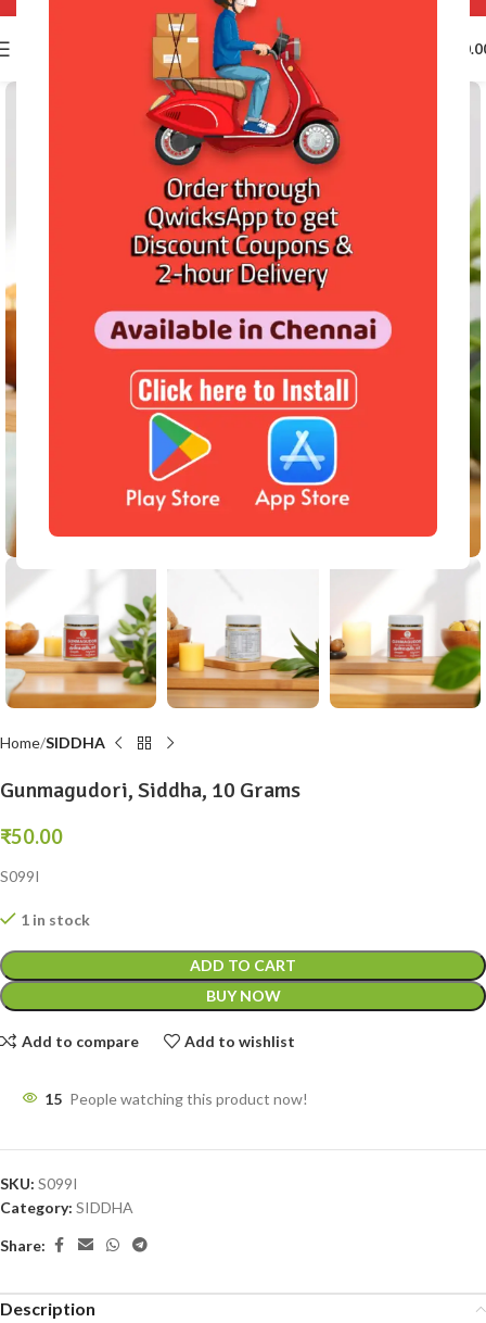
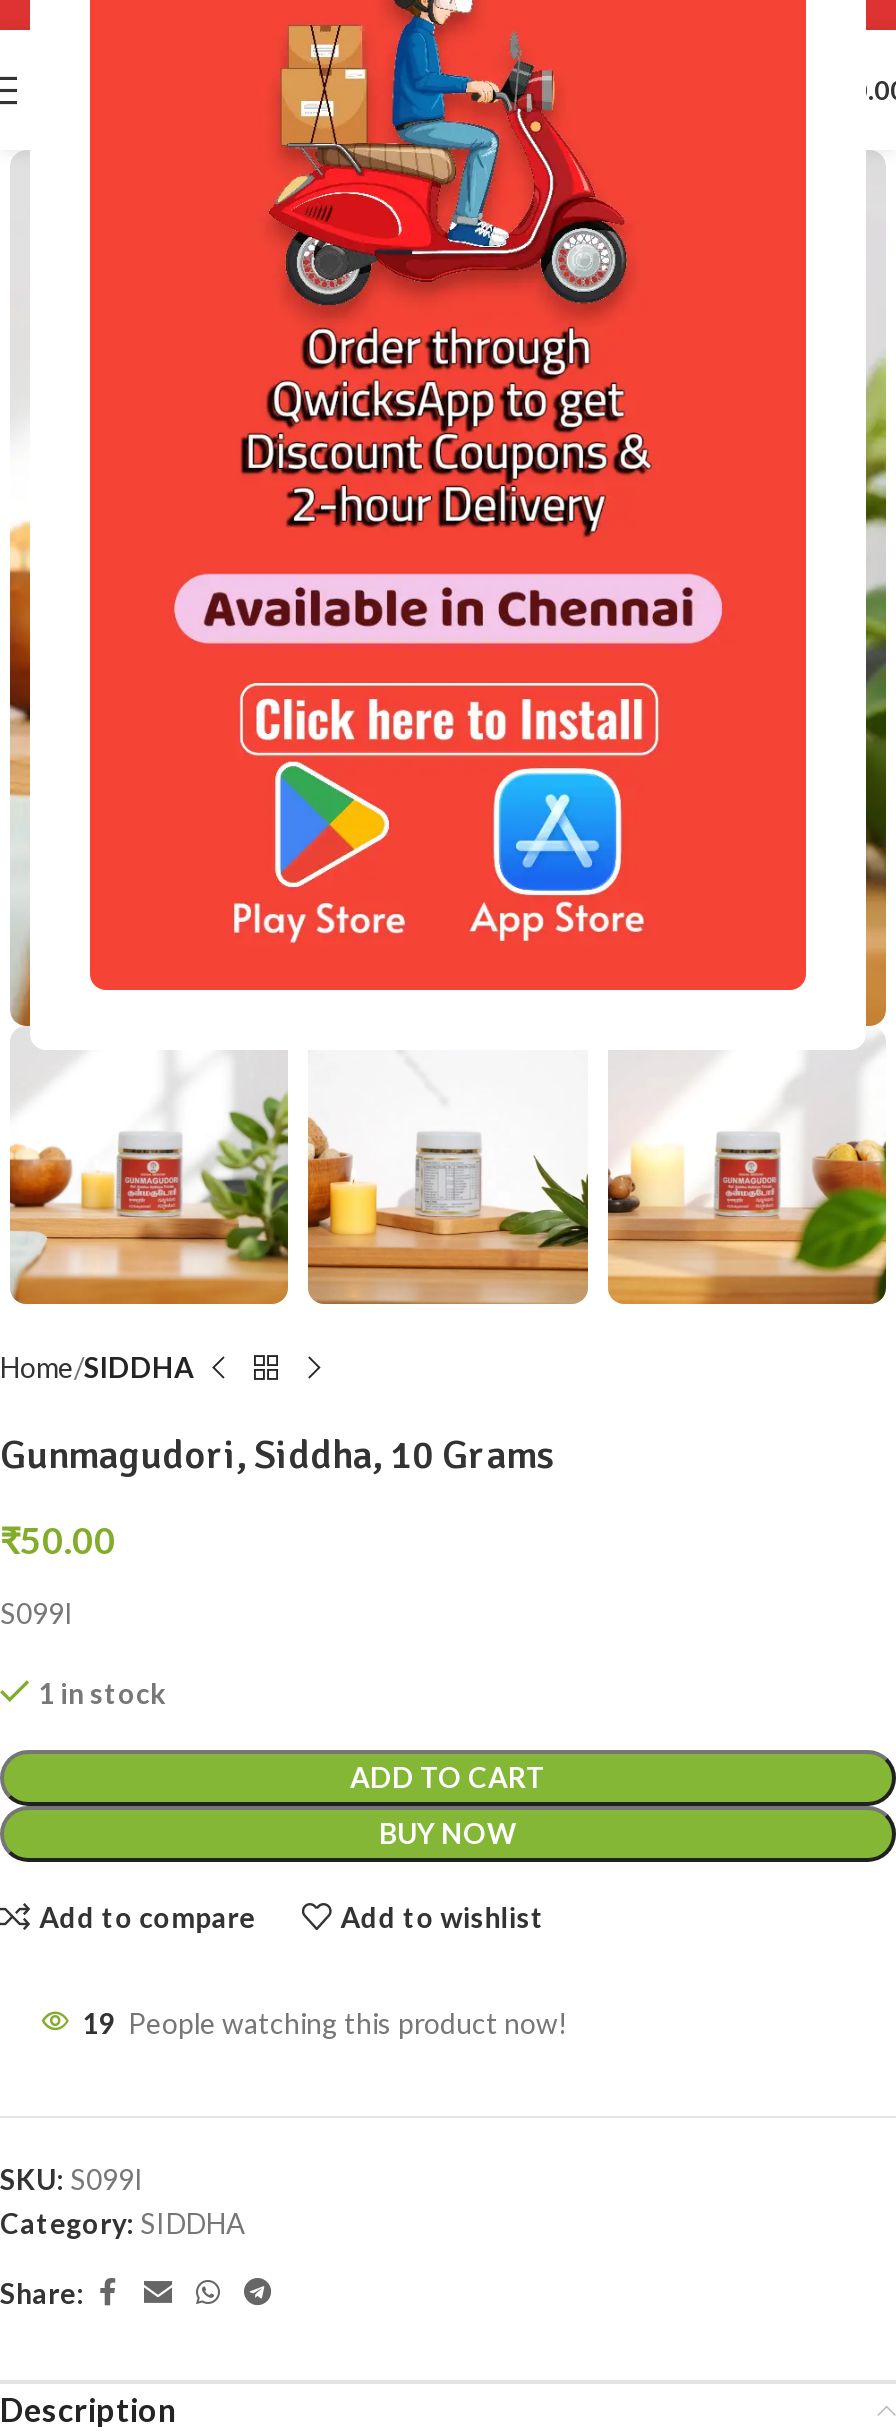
[44,1090,308,1108] 15 People watching this product now! -> [82,2007,568,2041] 19 People watching this product now!

